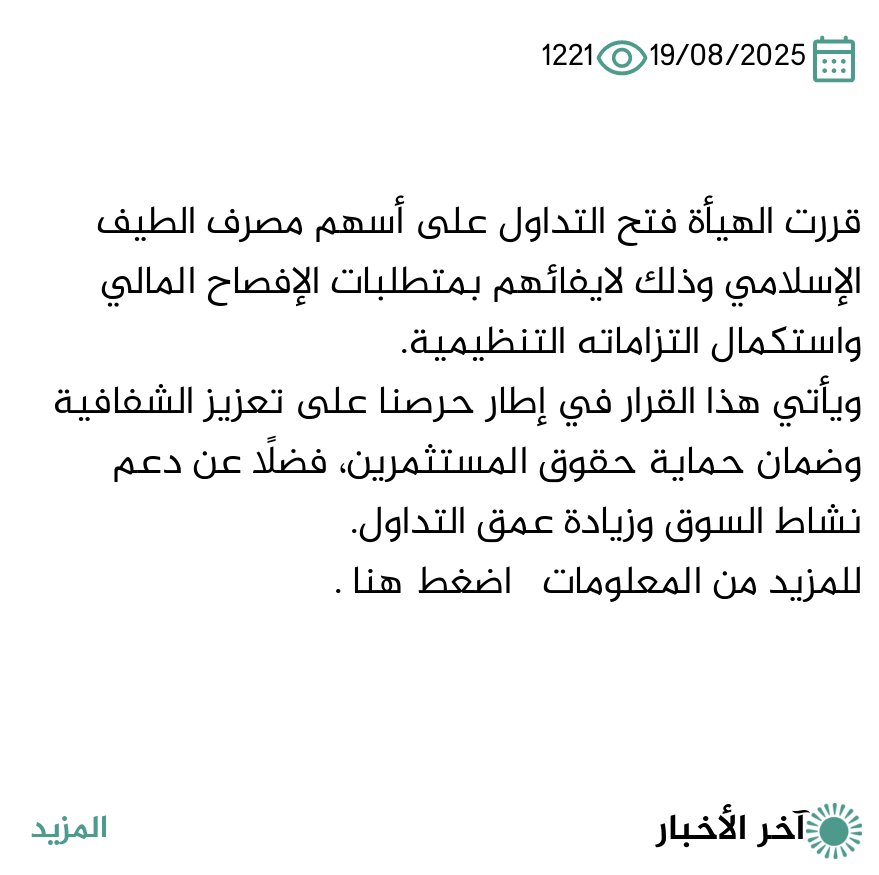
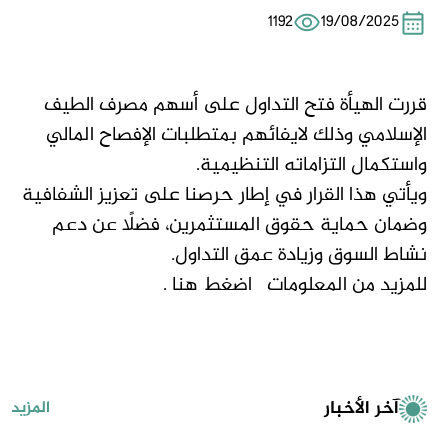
[542,31,806,85] 1221 19/08/2025 -> [268,9,399,36] 1192 19/08/2025

